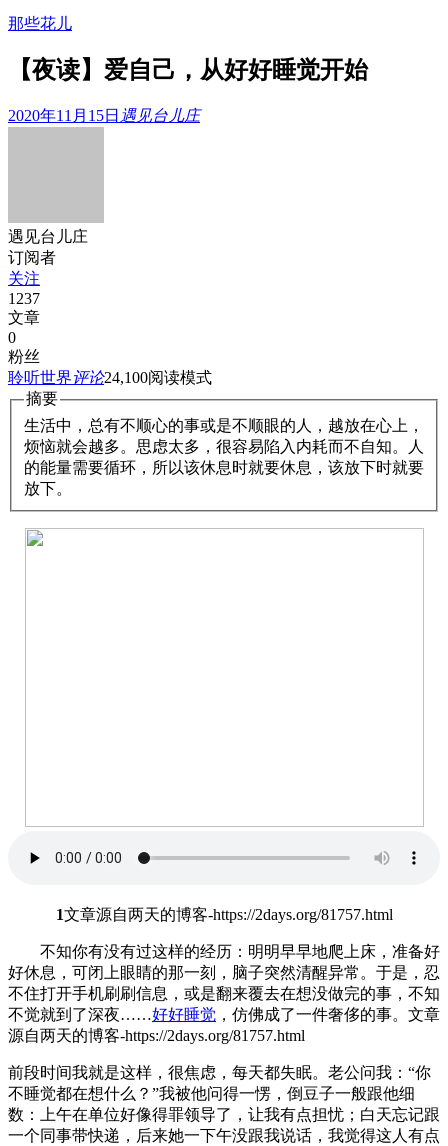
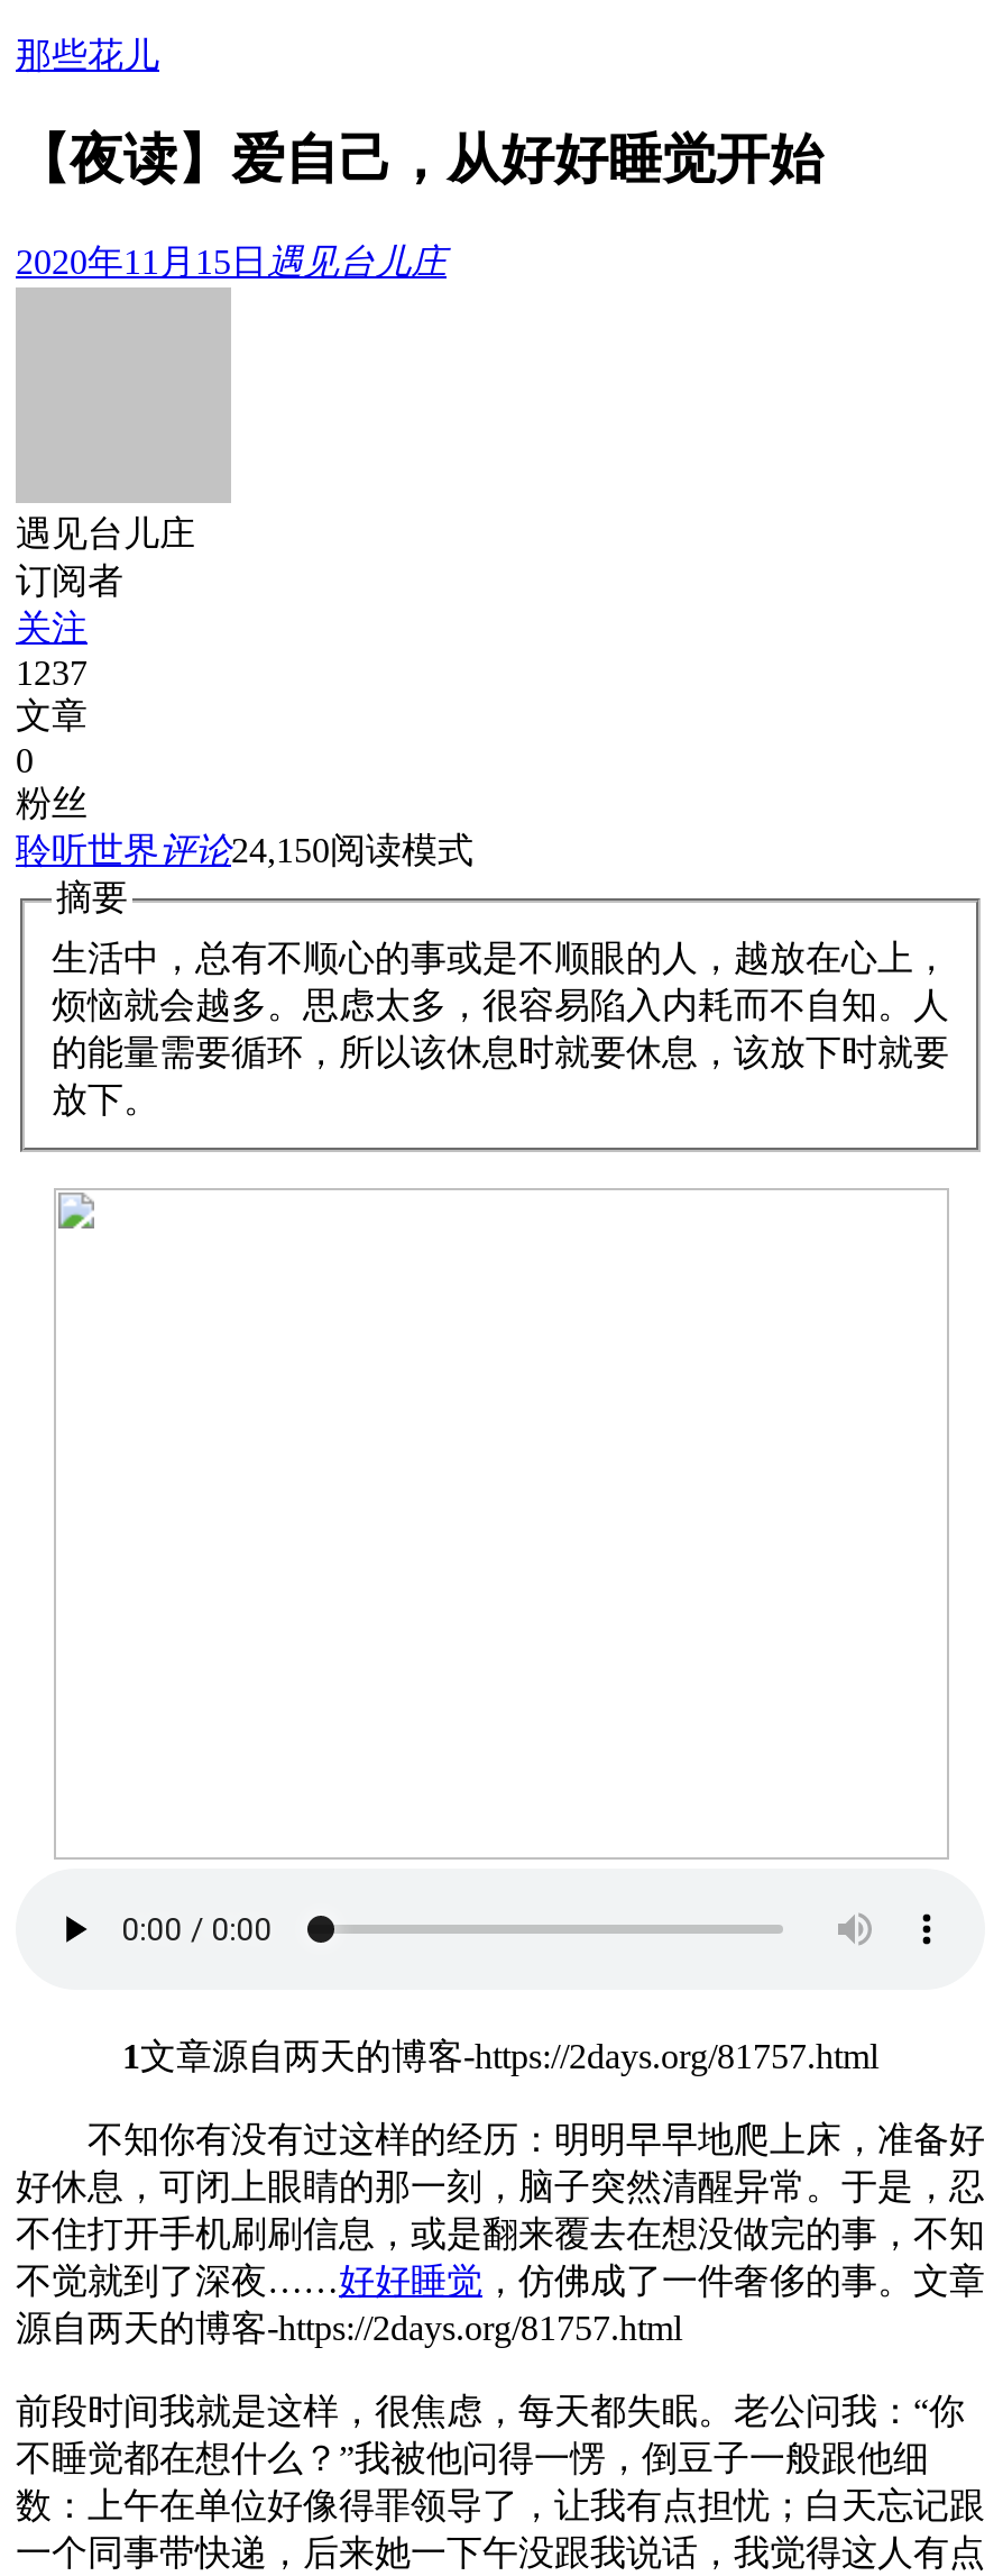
[8,369,212,386] 聆听世界评论24,100阅读模式 -> [16,832,473,870] 聆听世界评论24,150阅读模式

